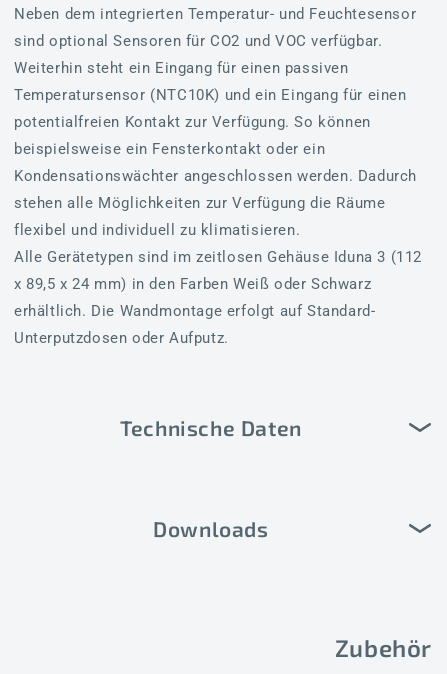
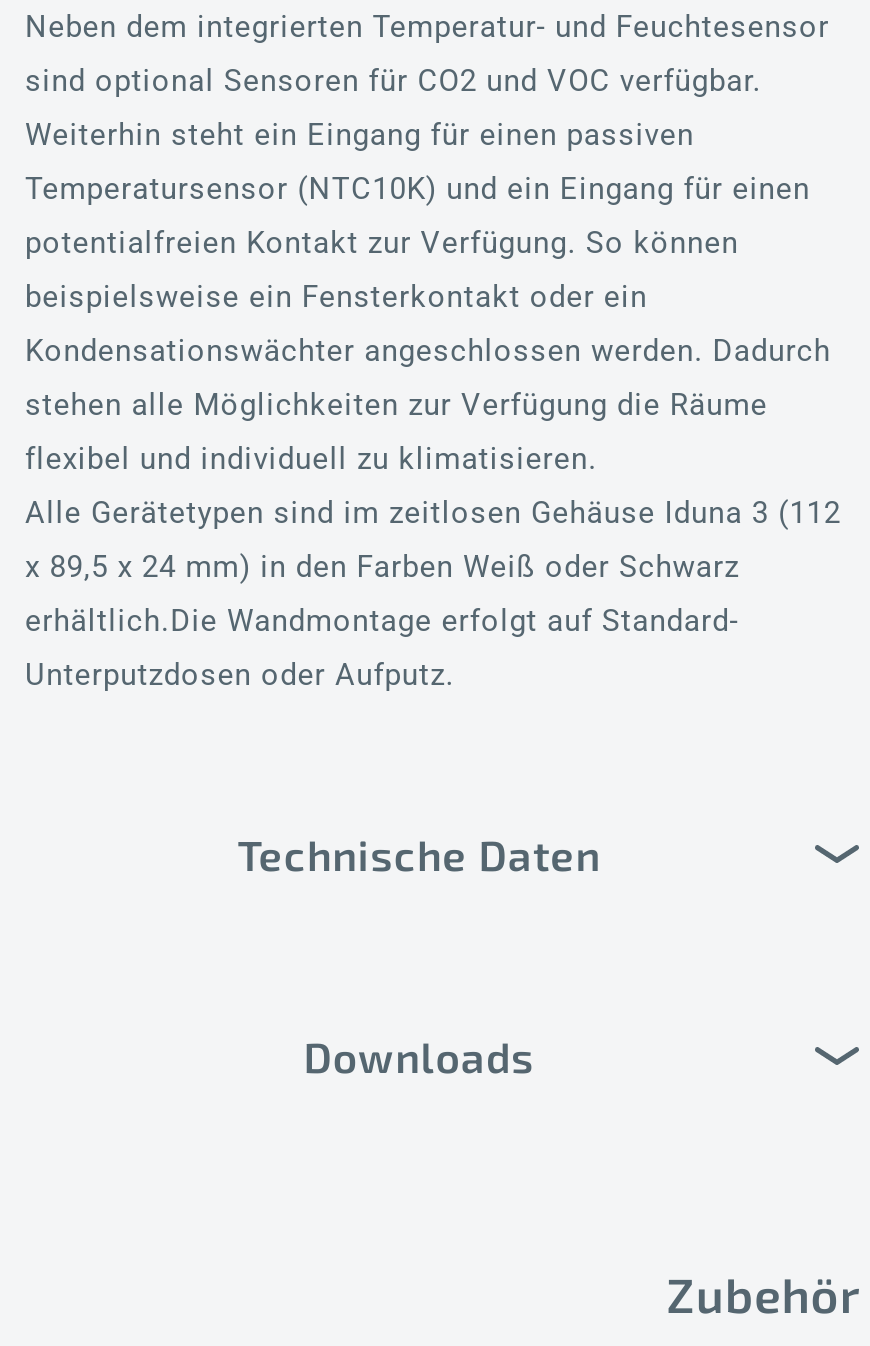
[14,302,375,320] erhältlich. Die Wandmontage erfolgt auf Standard- -> [25,603,739,639] erhältlich.Die Wandmontage erfolgt auf Standard-

